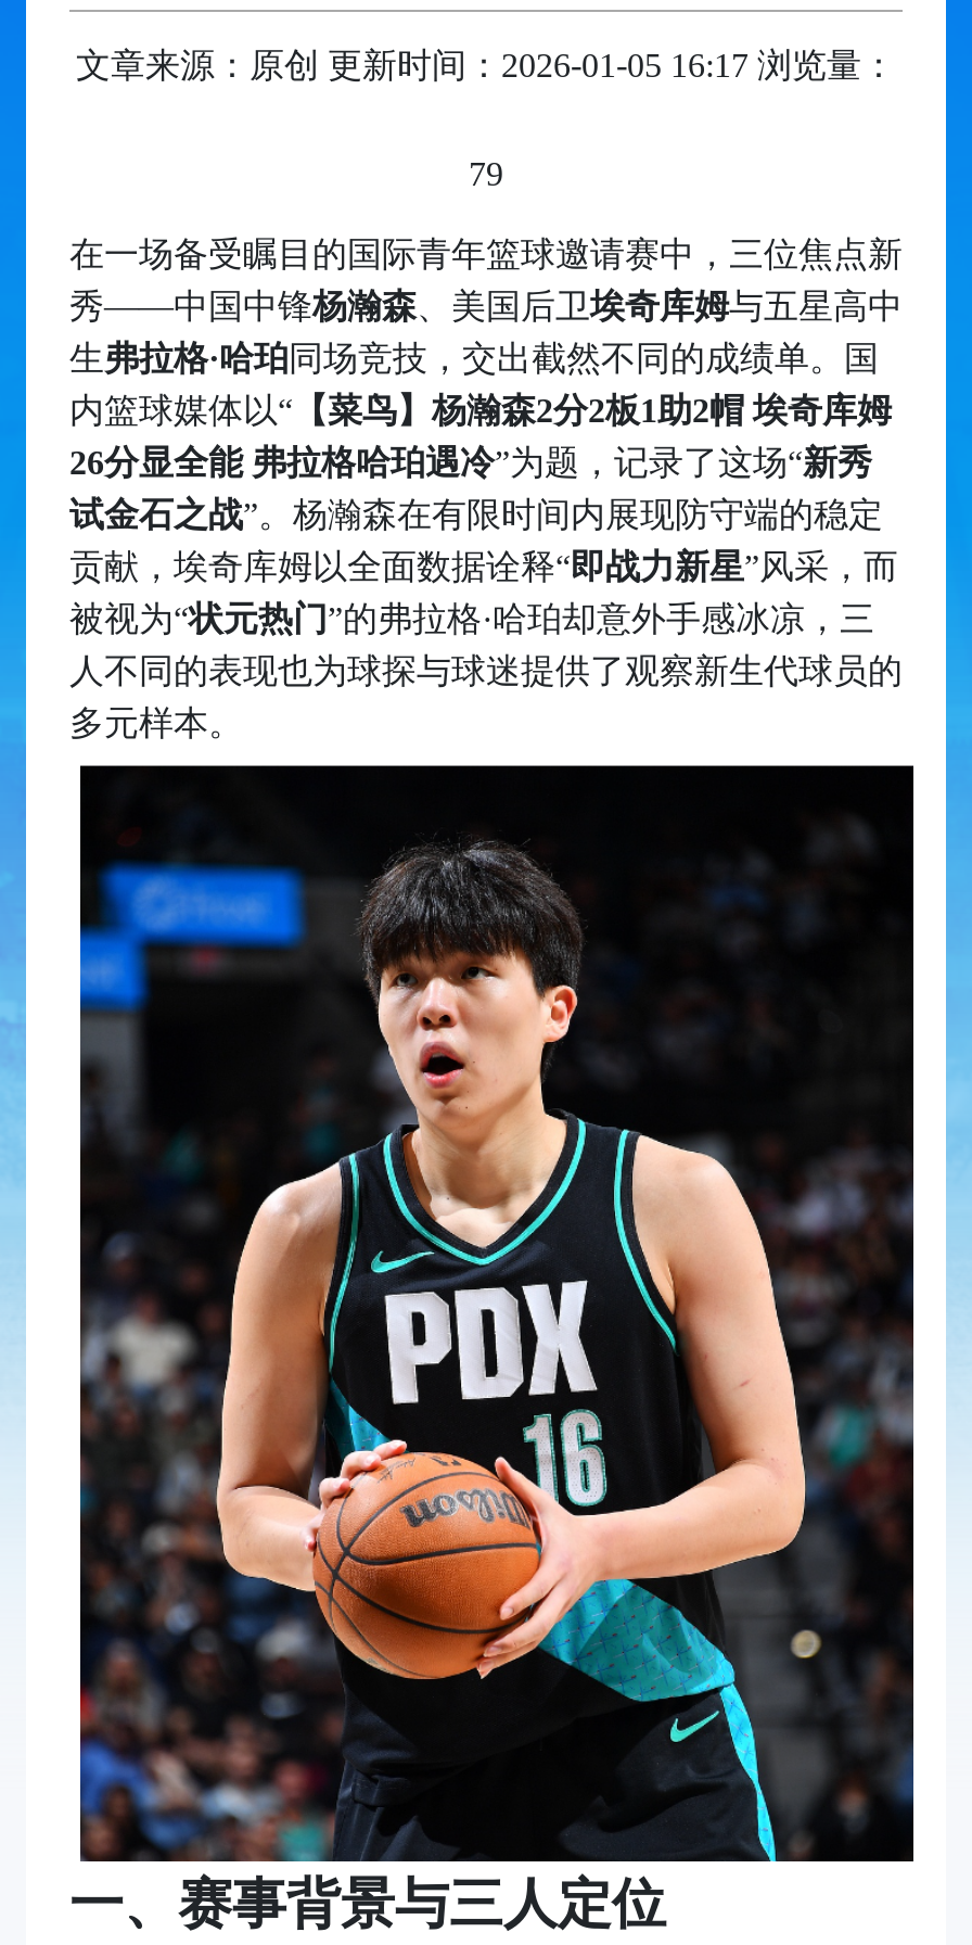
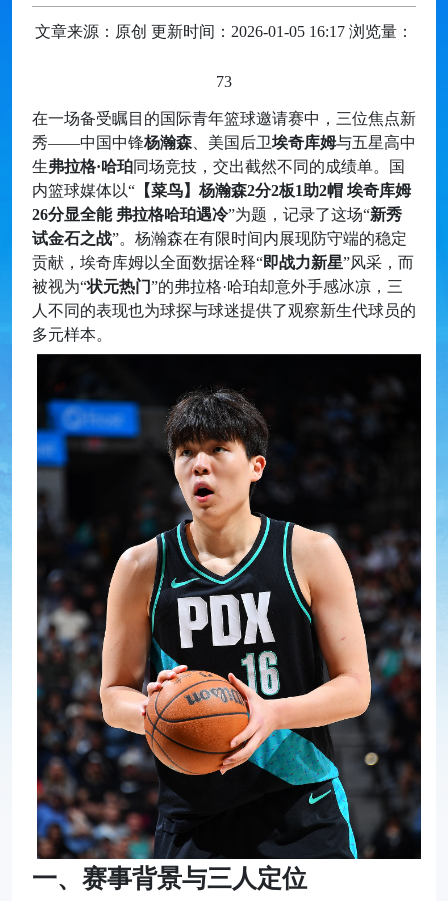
[469,155,503,192] 79 -> [216,73,232,90] 73

